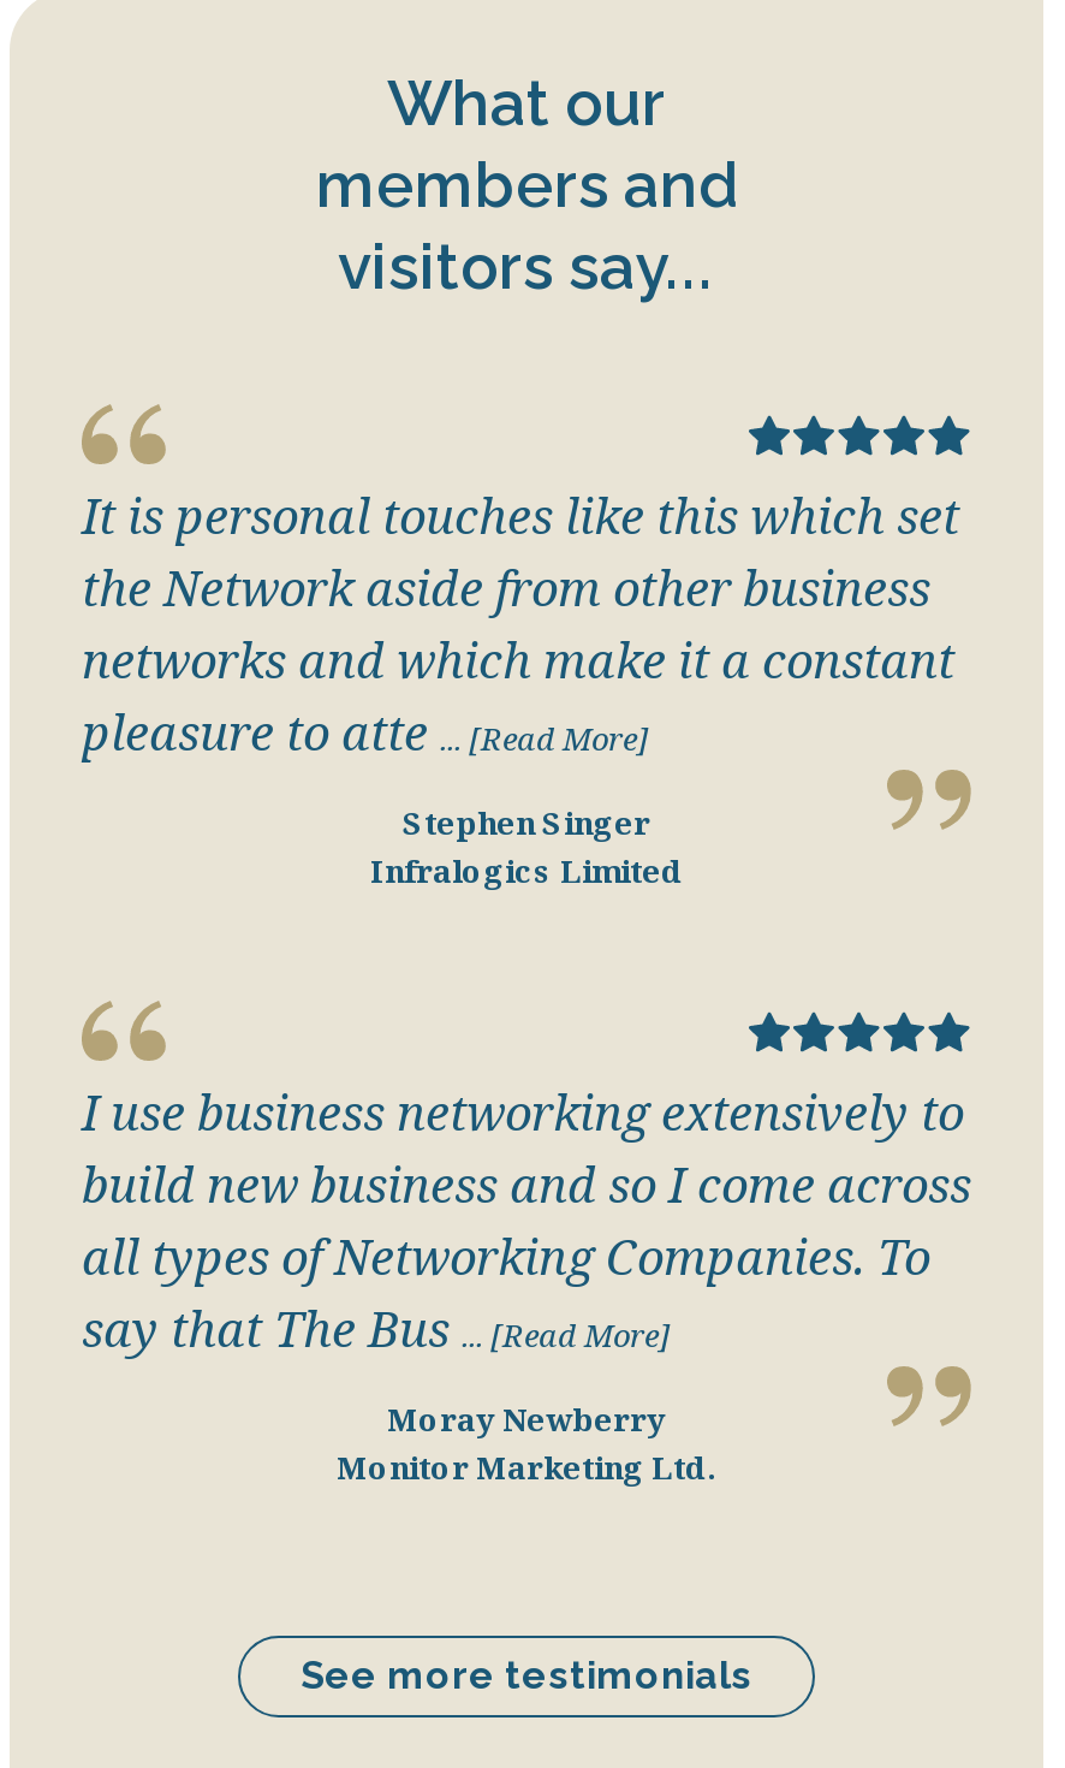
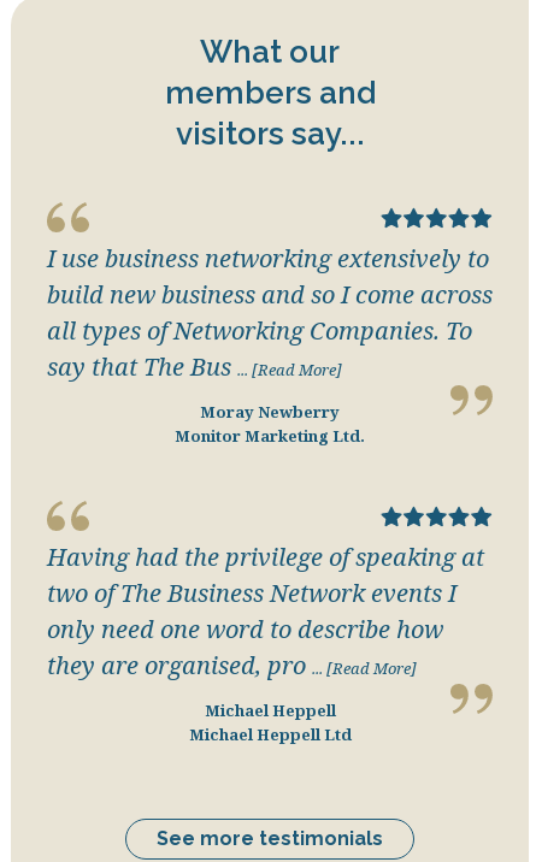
[82,483,959,892] It is personal touches like this which set | the Network aside from other business | networks and which make it a constant | pleasure to atte ... [Read More] | Stephen Singer | Infralogics Limited -> none
moved [82,1080,971,1489] -> [47,242,493,447]: I use business networking extensively to | build new business and so I come across | all types of Networking Companies. To | say that The Bus ... [Read More] | Moray Newberry | Monitor Marketing Ltd.
none -> [47,541,484,745] Having had the privilege of speaking at | two of The Business Network events I | only need one word to describe how | they are organised, pro ... [Read More] | Michael Heppell | Michael Heppell Ltd

